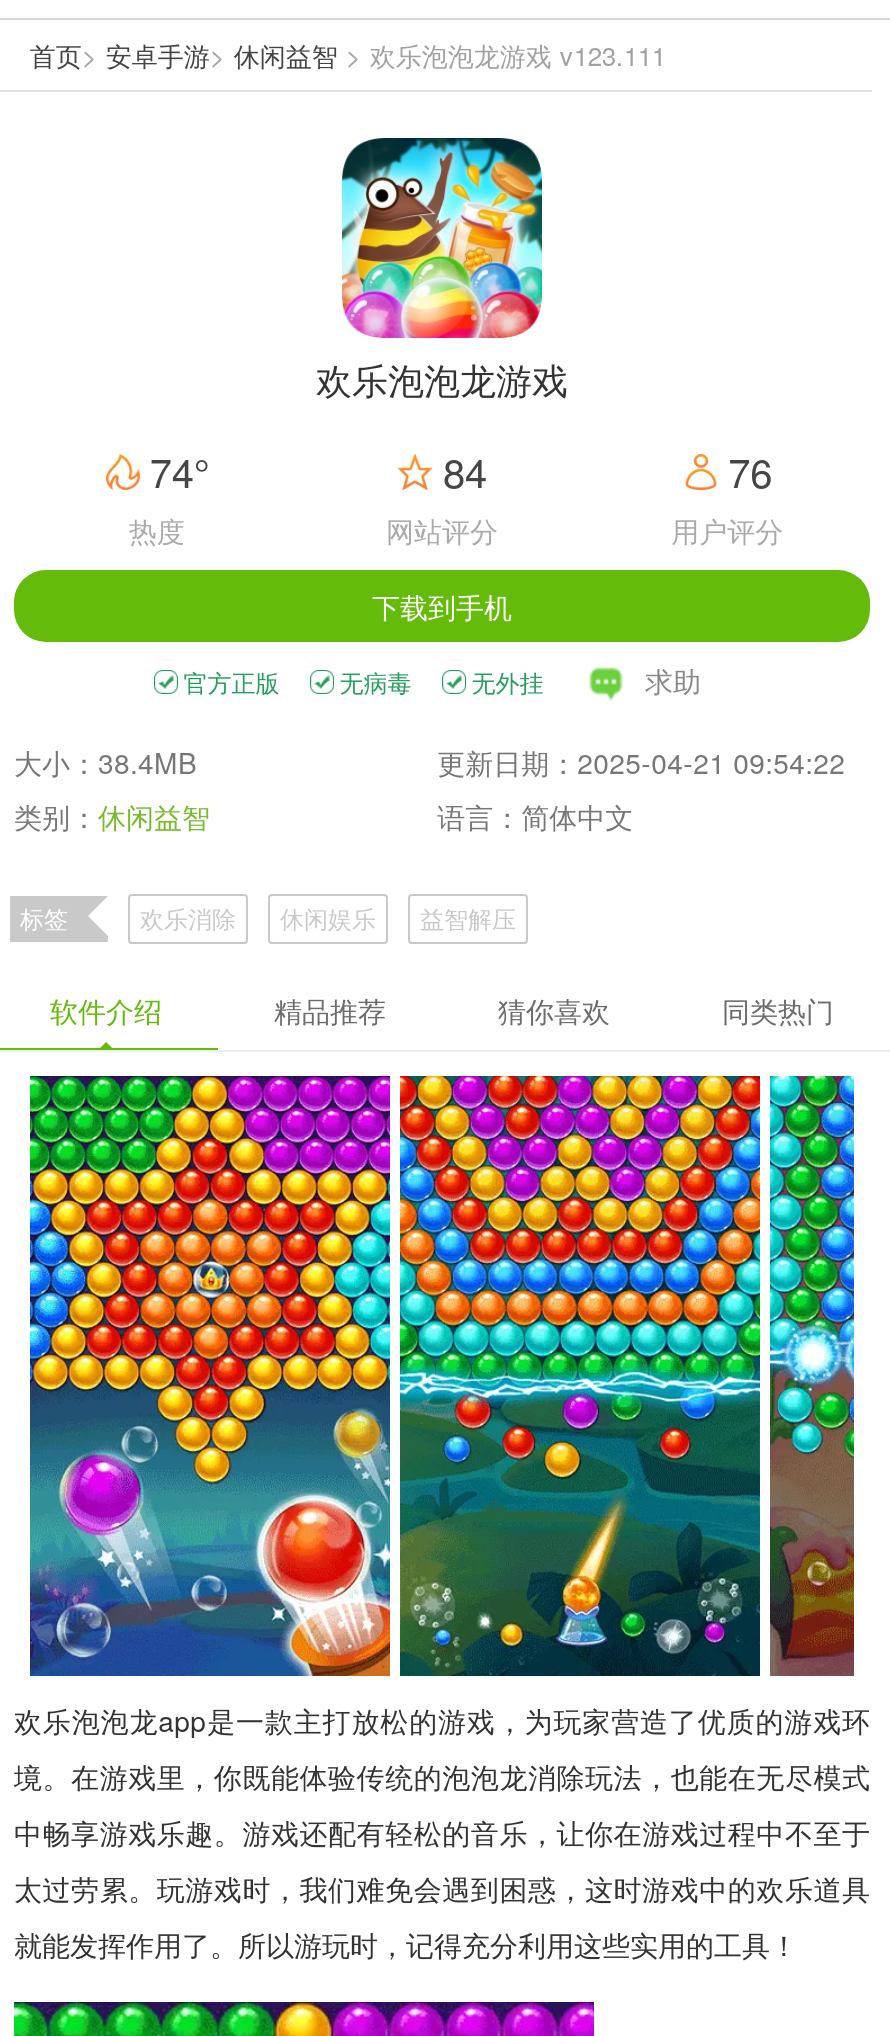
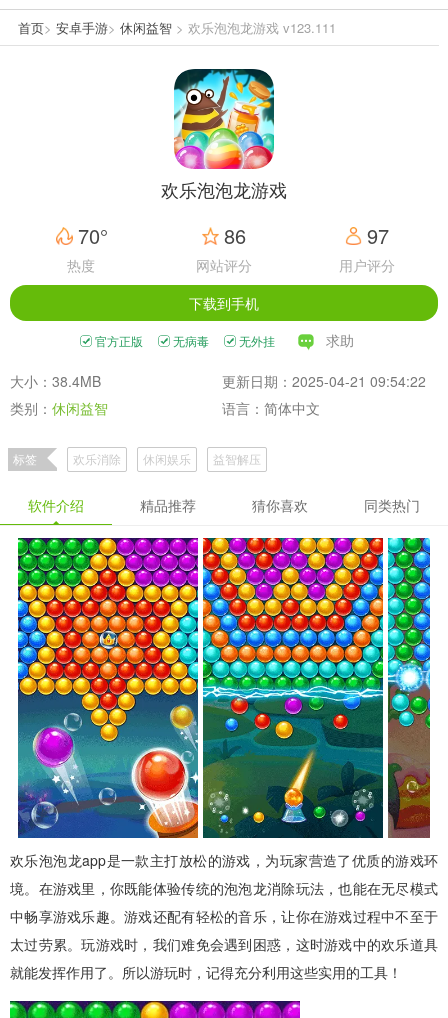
[150,442,210,500] 74° -> [78,221,108,250] 70°
[443,442,487,500] 84 -> [224,221,246,250] 86
[728,442,772,500] 76 -> [367,221,389,250] 97

